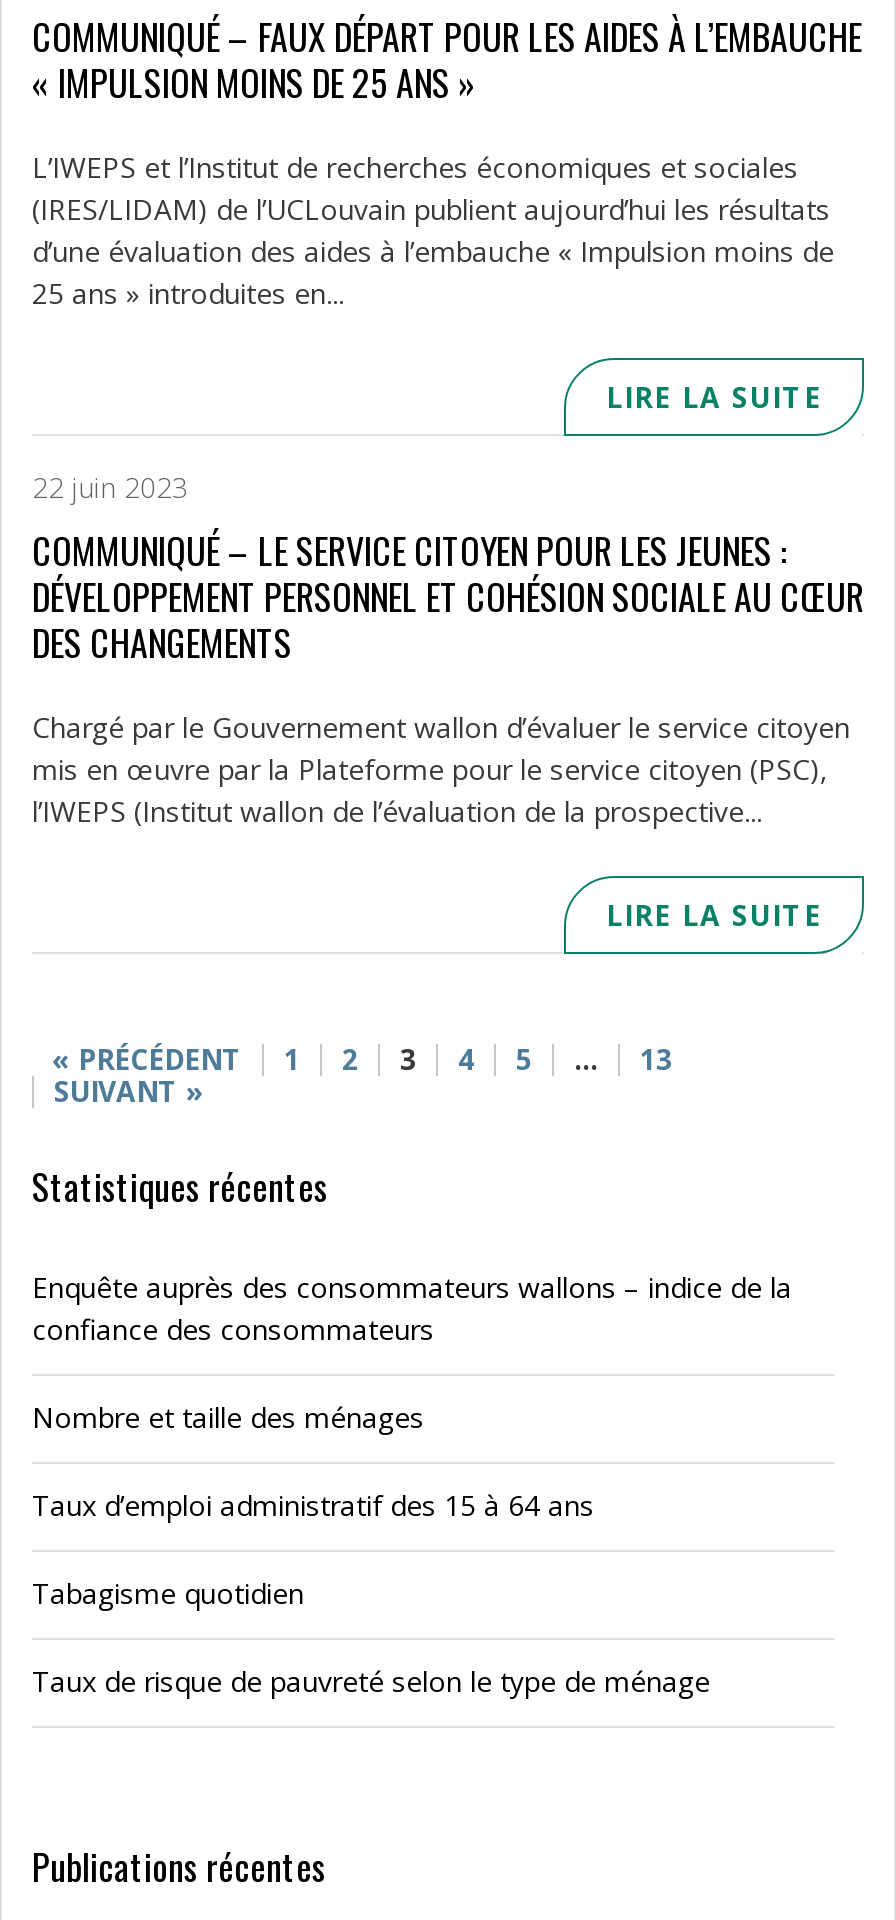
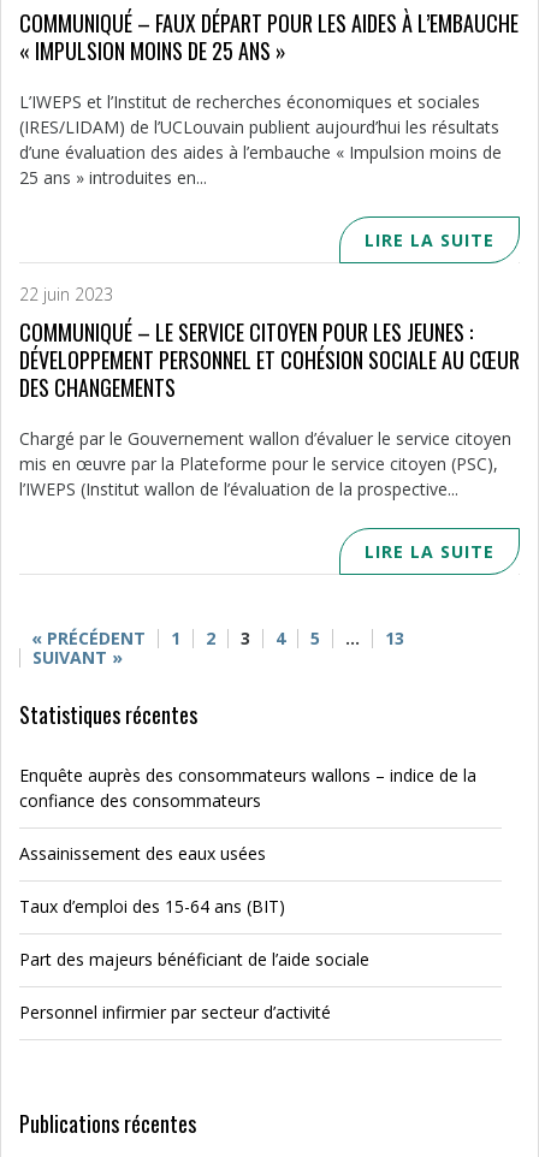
[32,1398,424,1436] Nombre et taille des ménages -> [19,842,266,865] Assainissement des eaux usées
[32,1486,594,1524] Taux d’emploi administratif des 15 à 64 ans -> [19,895,285,918] Taux d’emploi des 15-64 ans (BIT)
[32,1574,304,1612] Tabagisme quotidien -> [19,948,369,971] Part des majeurs bénéficiant de l’aide sociale
[32,1662,710,1700] Taux de risque de pauvreté selon le type de ménage -> [19,1001,331,1023] Personnel infirmier par secteur d’activité

